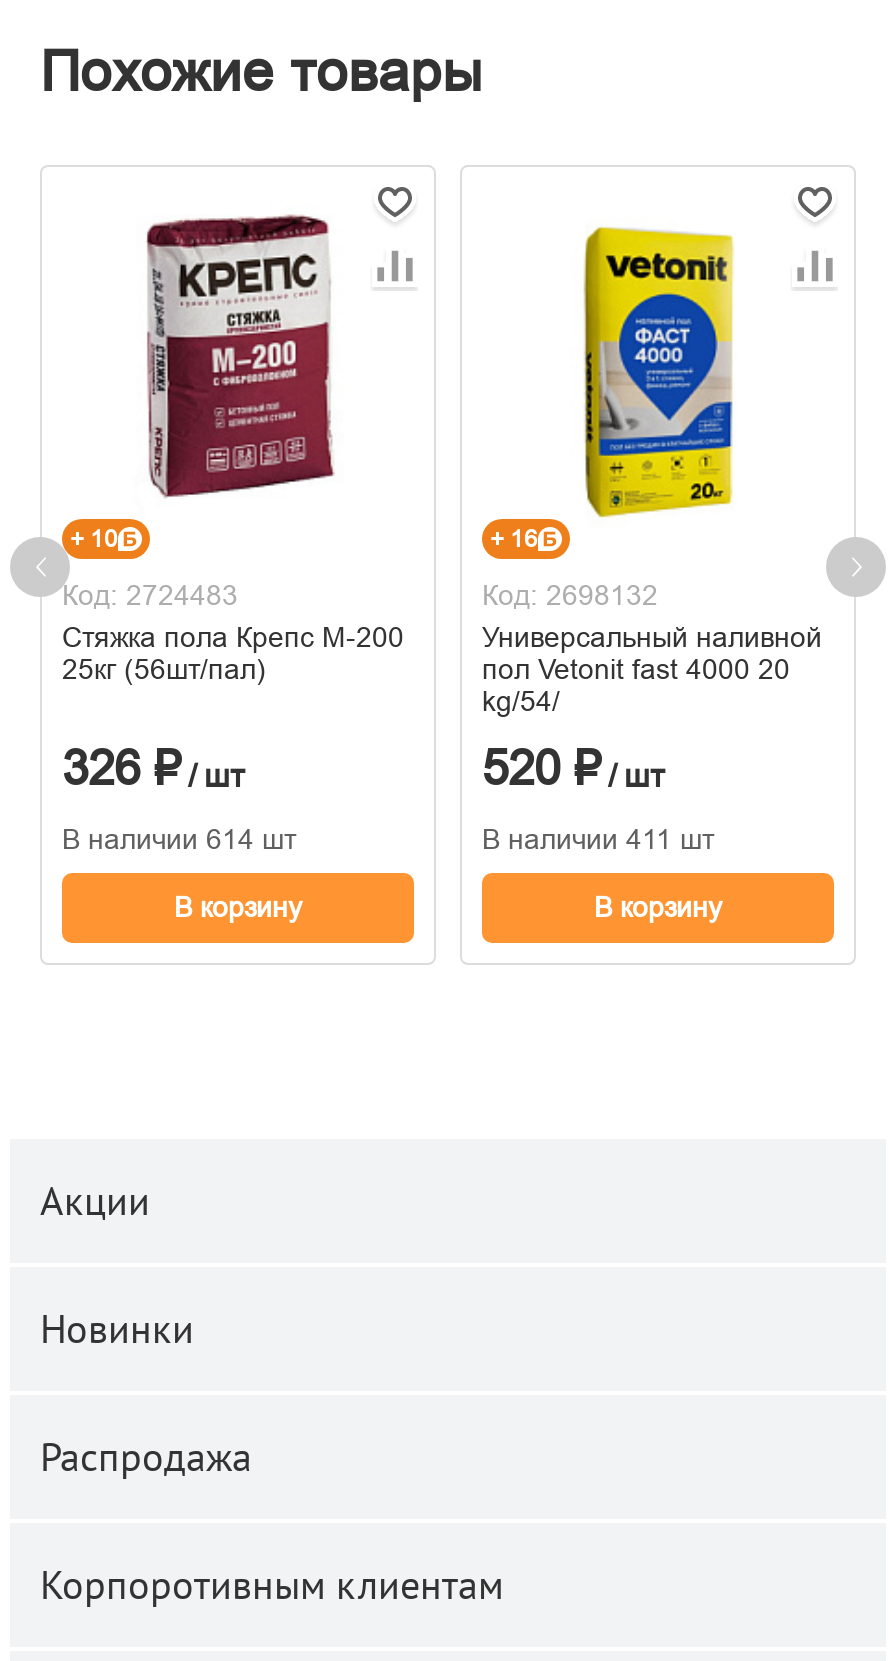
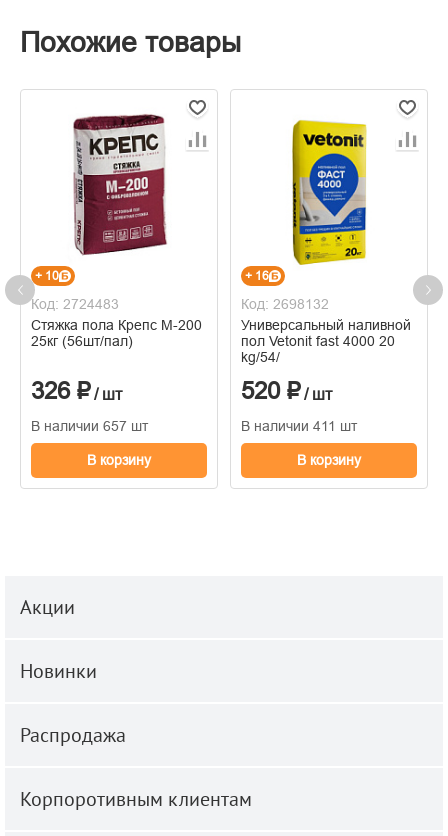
[62,822,296,854] В наличии 614 шт -> [31,418,148,434] В наличии 657 шт

